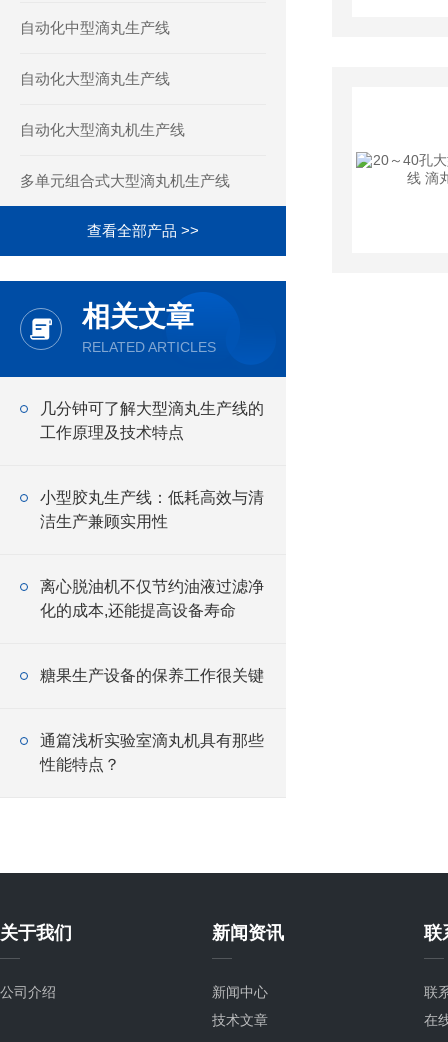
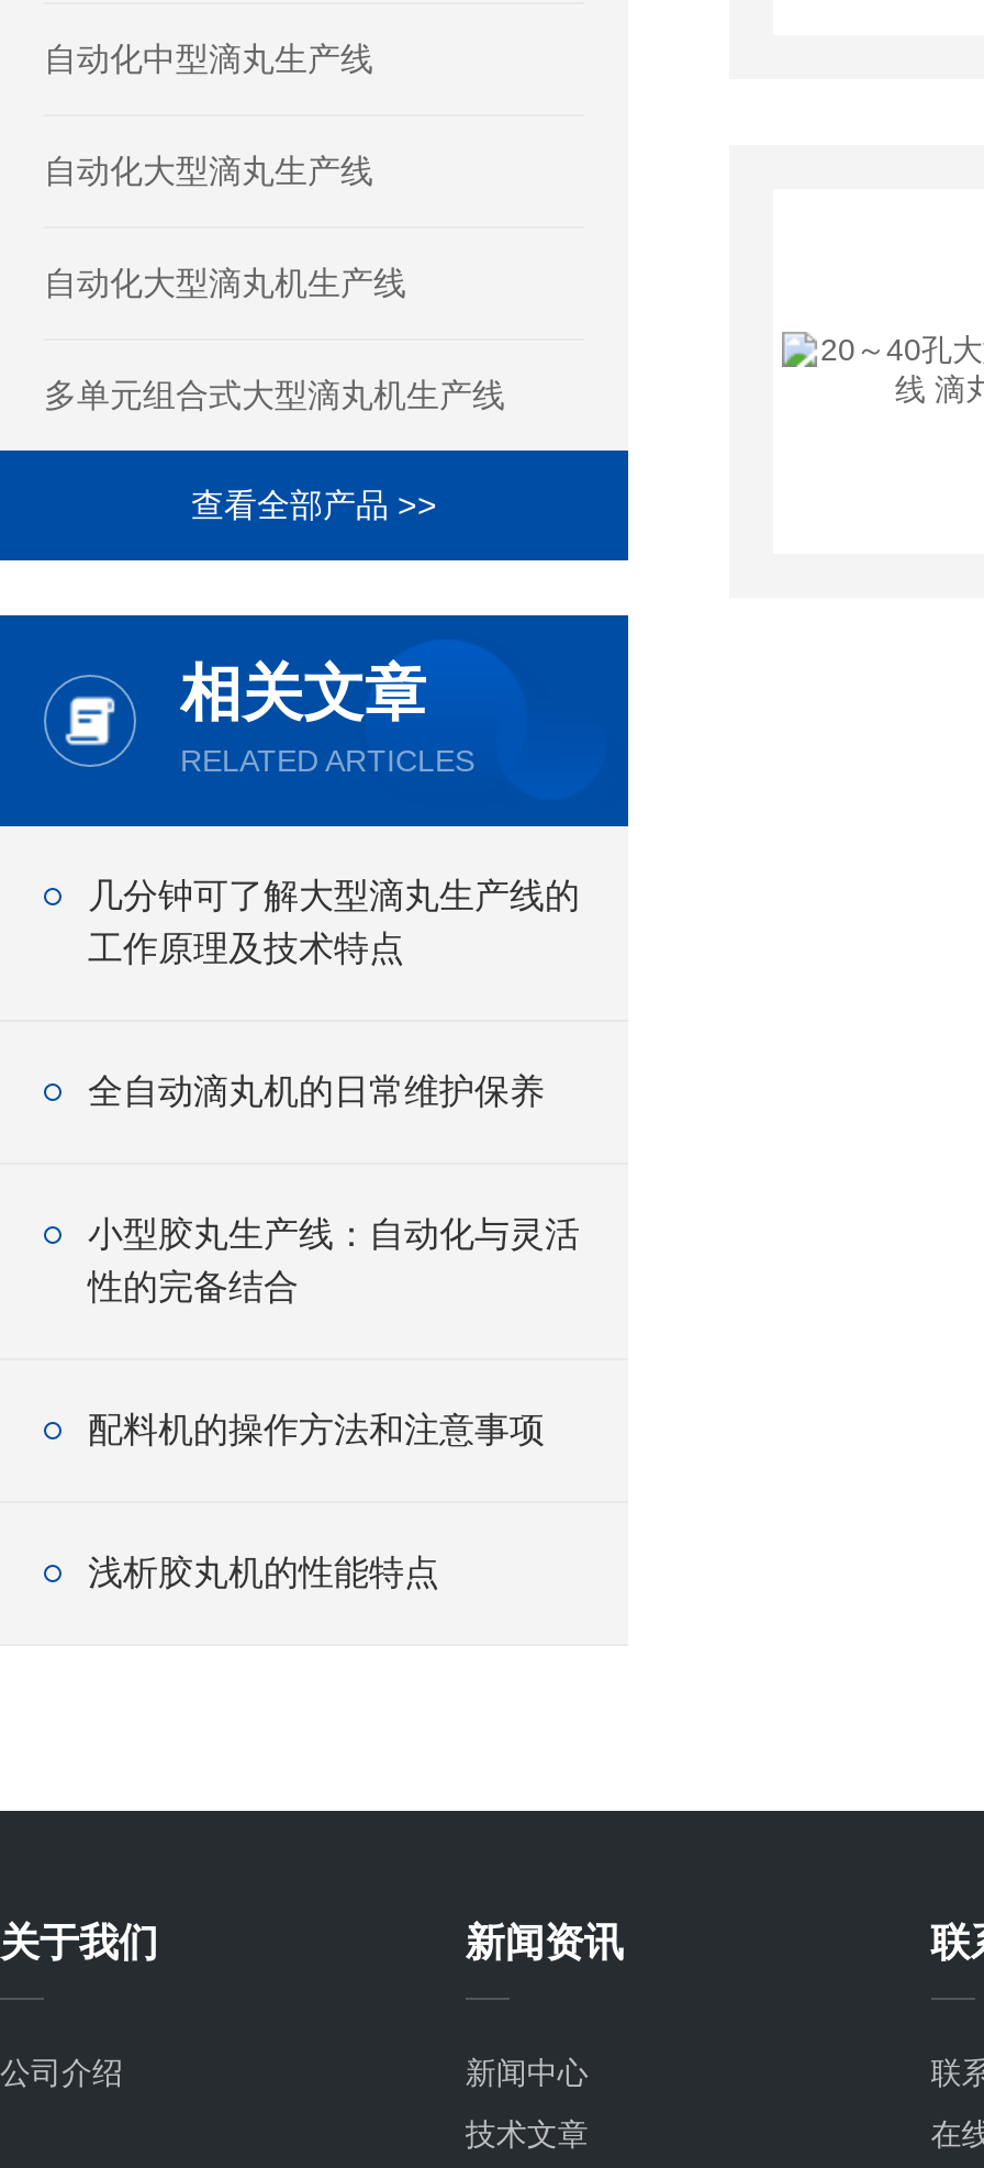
[40,489,264,530] 小型胶丸生产线：低耗高效与清 | 洁生产兼顾实用性 -> [88,1072,545,1110] 全自动滴丸机的日常维护保养
[40,578,264,619] 离心脱油机不仅节约油液过滤净 | 化的成本,还能提高设备寿命 -> [88,1215,580,1305] 小型胶丸生产线：自动化与灵活 | 性的完备结合
[40,667,264,684] 糖果生产设备的保养工作很关键 -> [88,1411,545,1448] 配料机的操作方法和注意事项
[40,732,264,773] 通篇浅析实验室滴丸机具有那些 | 性能特点？ -> [88,1554,439,1591] 浅析胶丸机的性能特点

